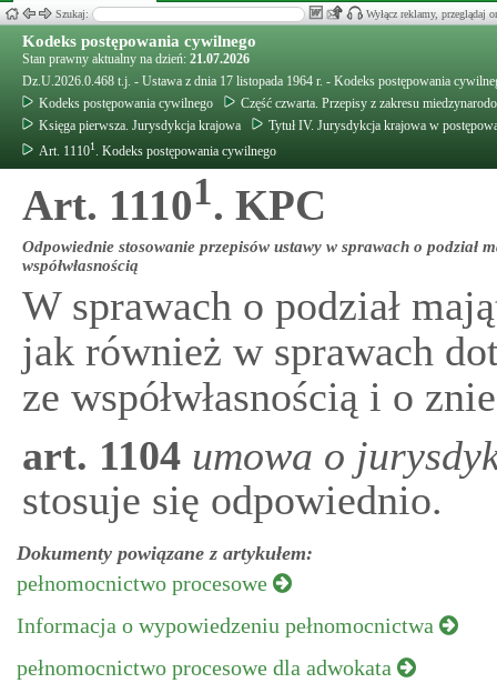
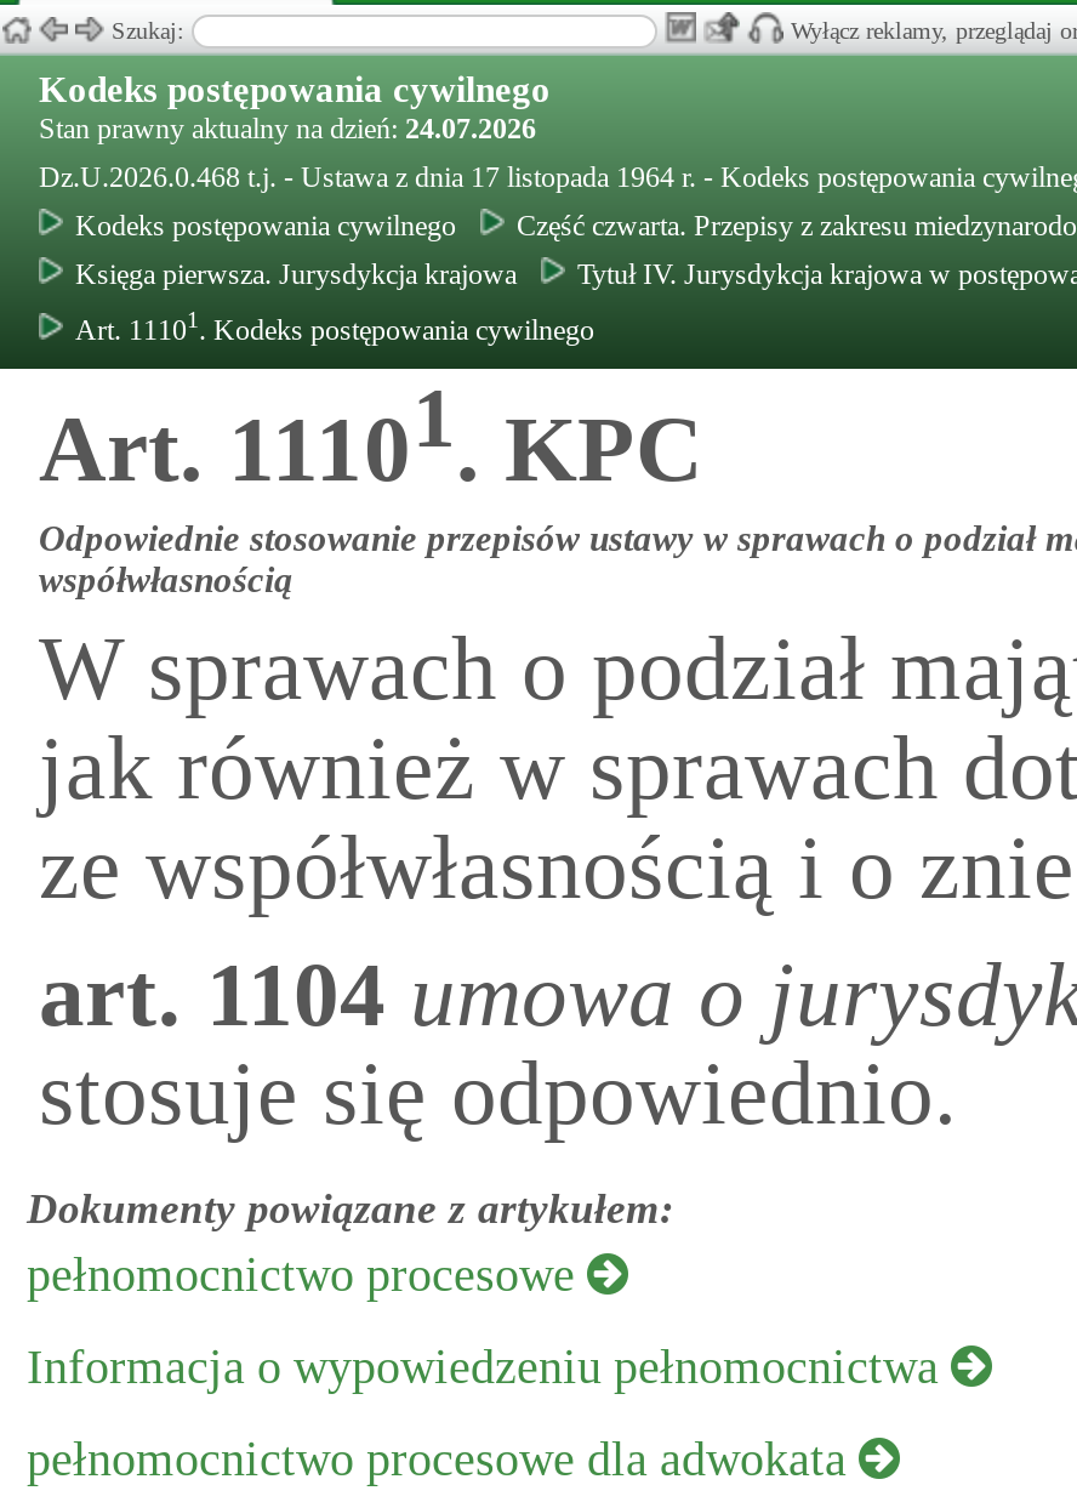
[22,51,250,67] Stan prawny aktualny na dzień: 21.07.2026 -> [39,112,536,146] Stan prawny aktualny na dzień: 24.07.2026

